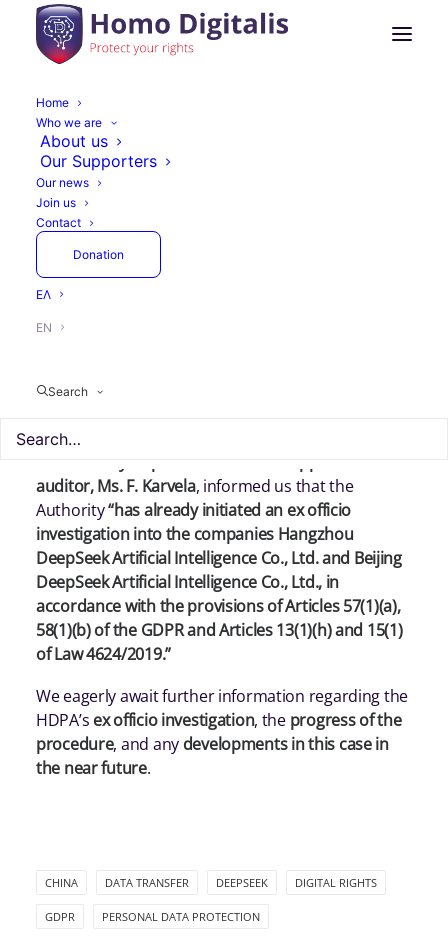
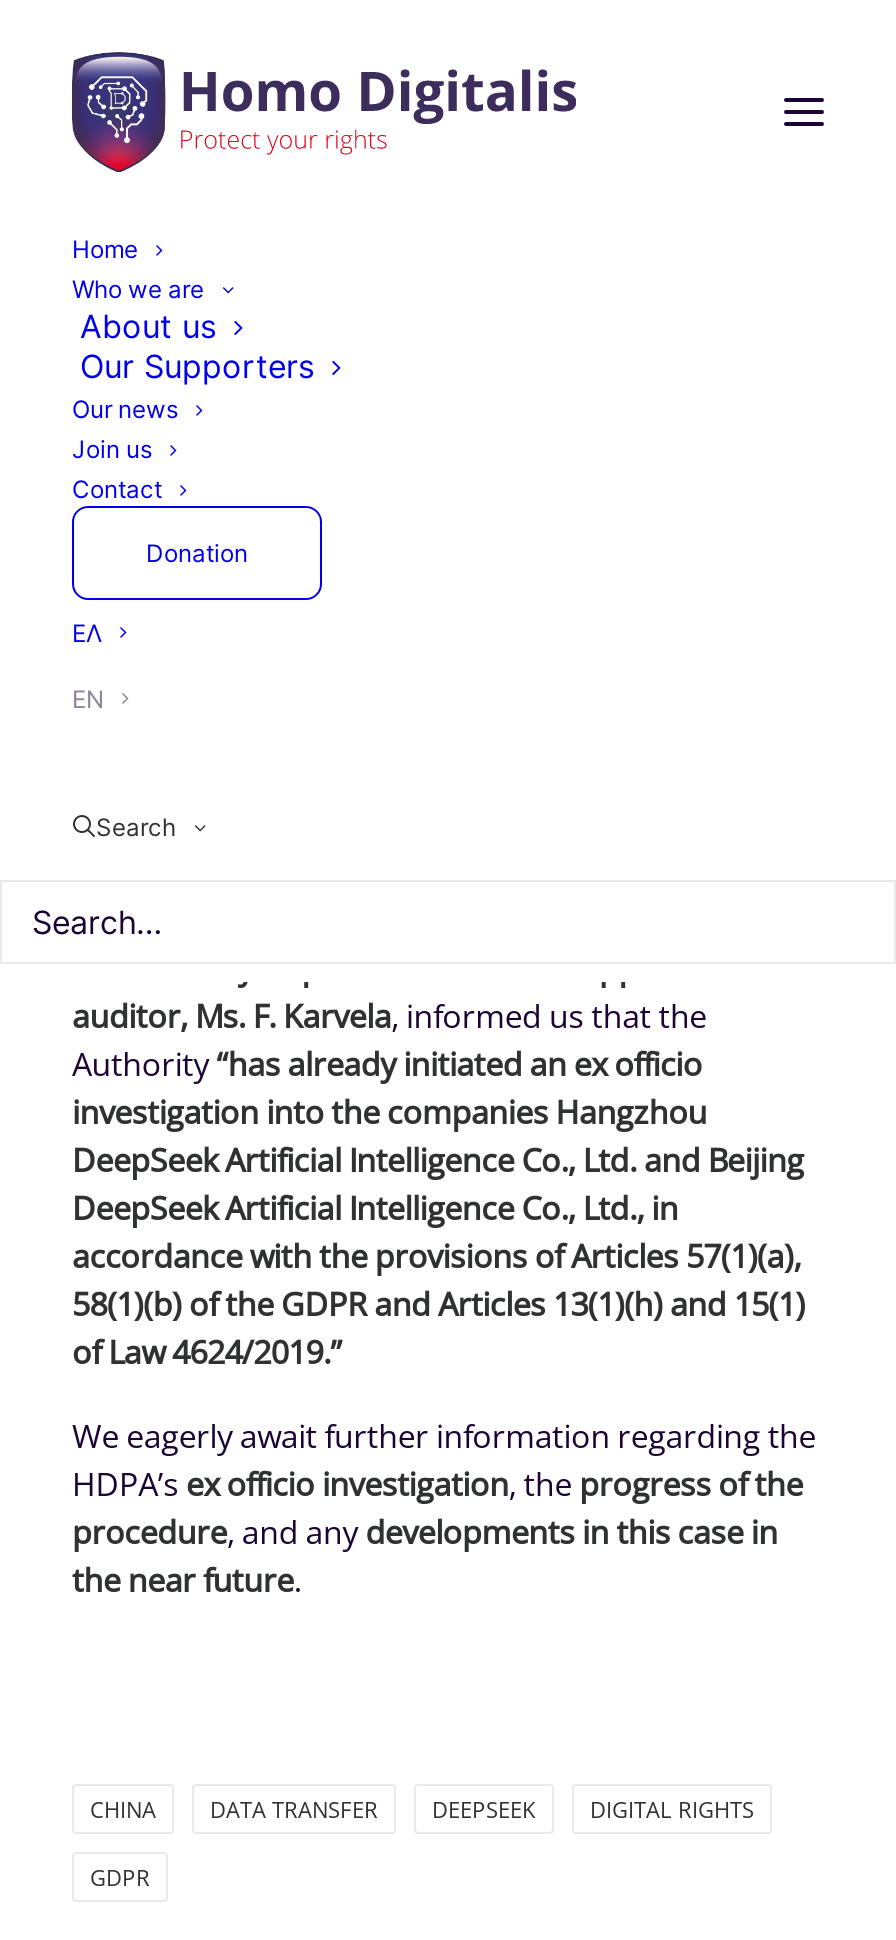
[102,909,260,924] PERSONAL DATA PROTECTION -> none

